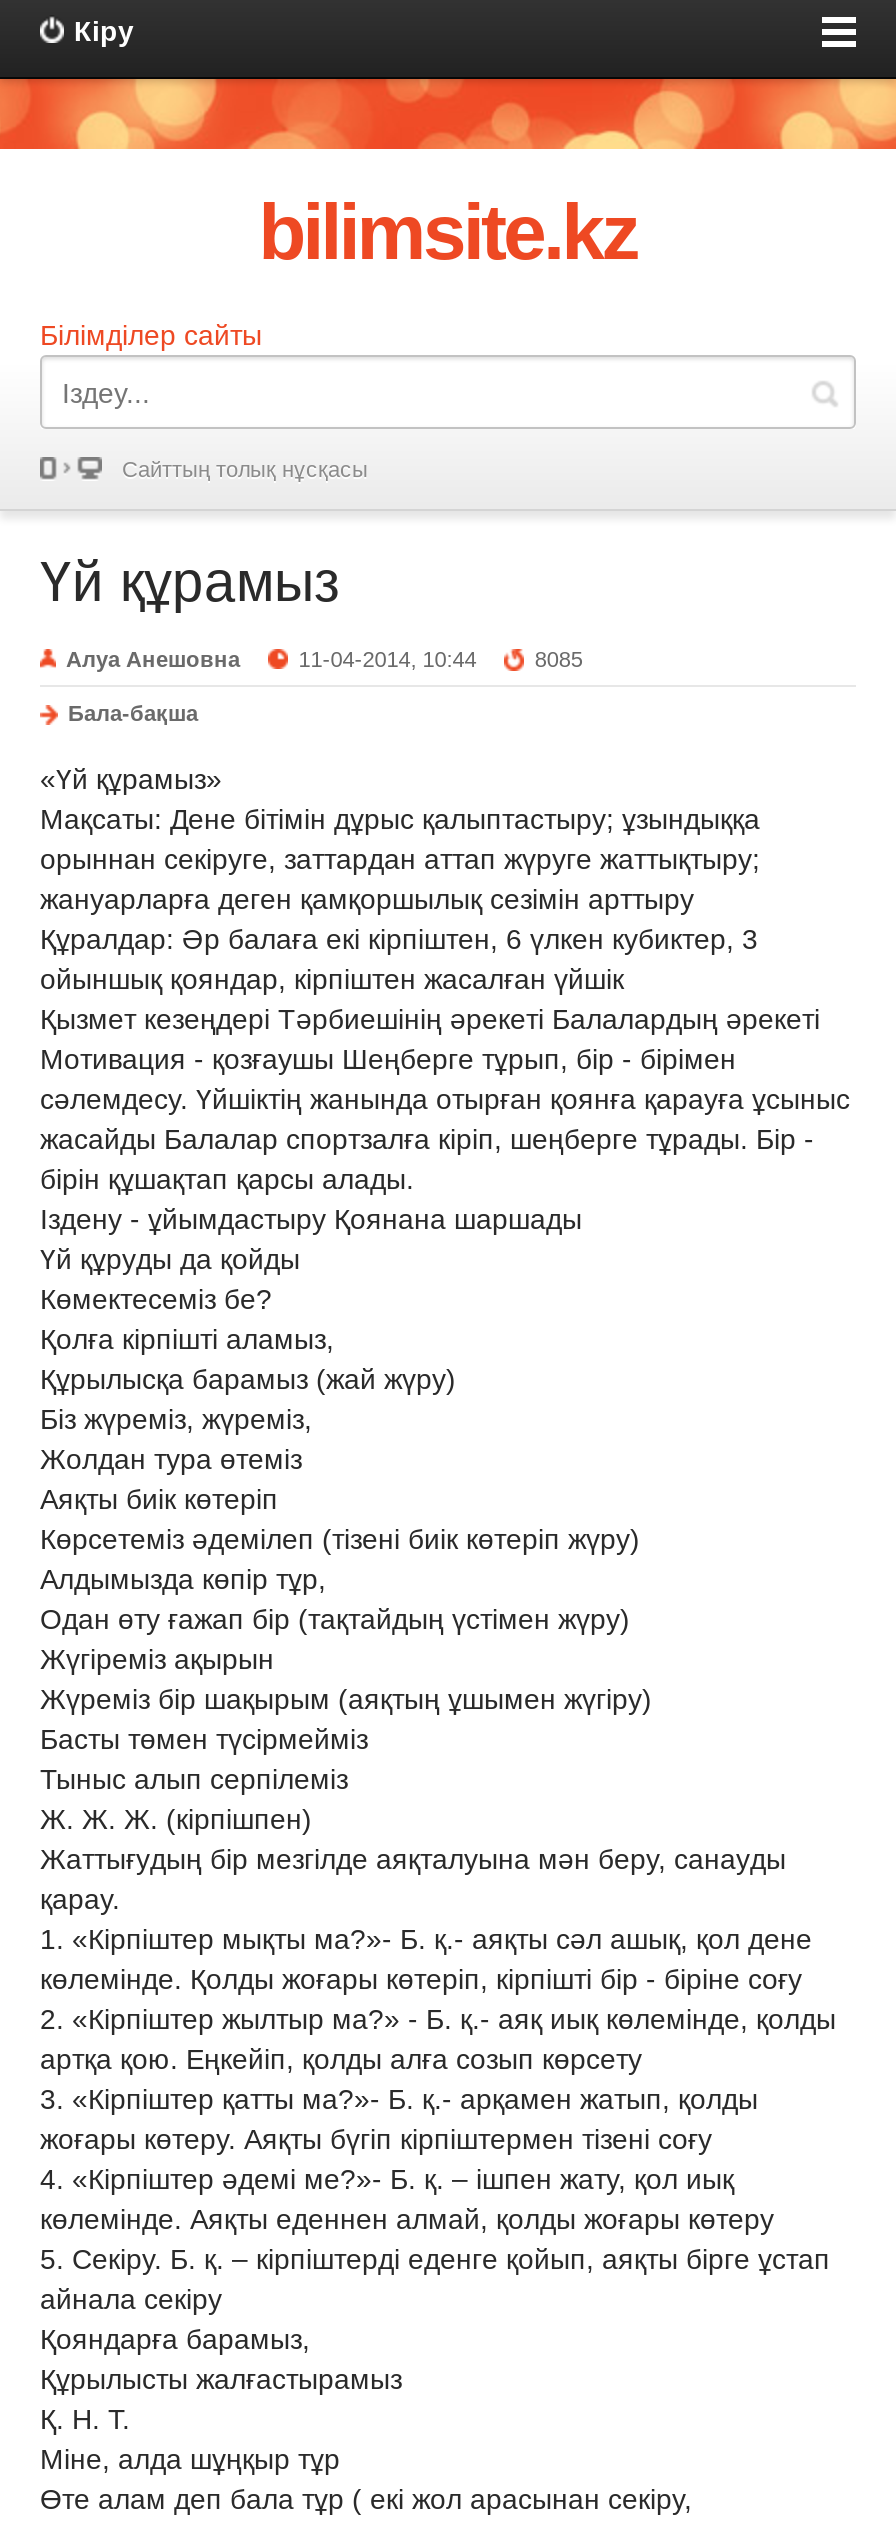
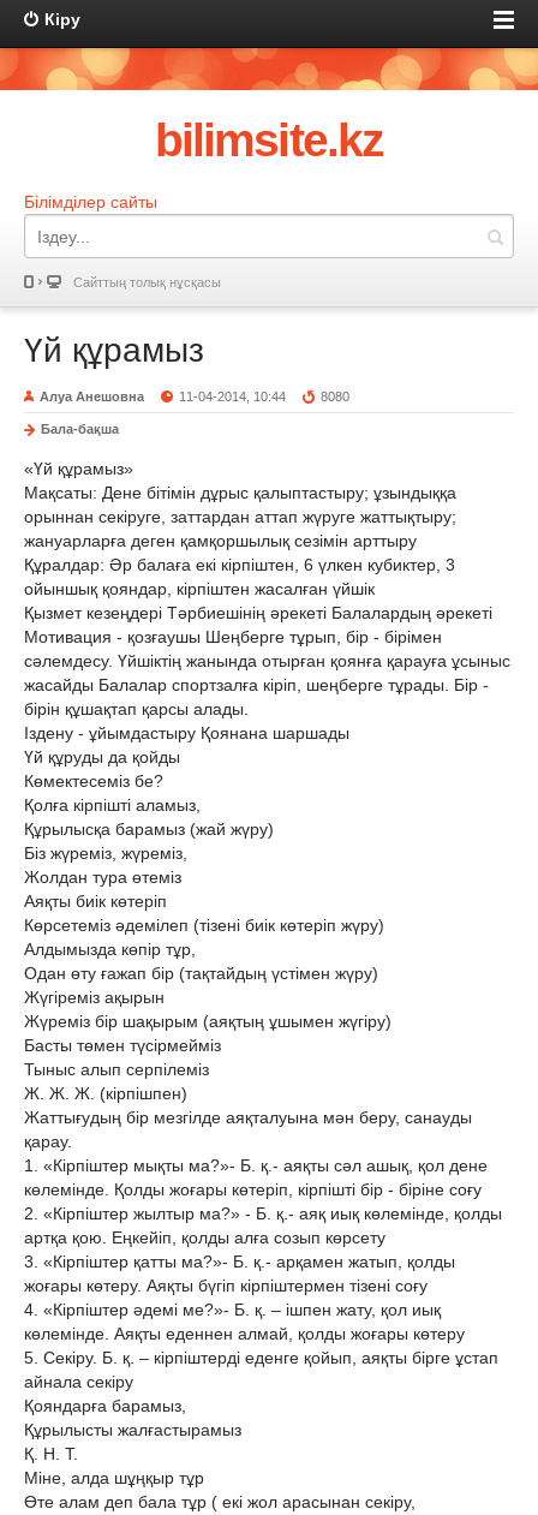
[535,647,583,671] 8085 -> [321,389,350,404] 8080

